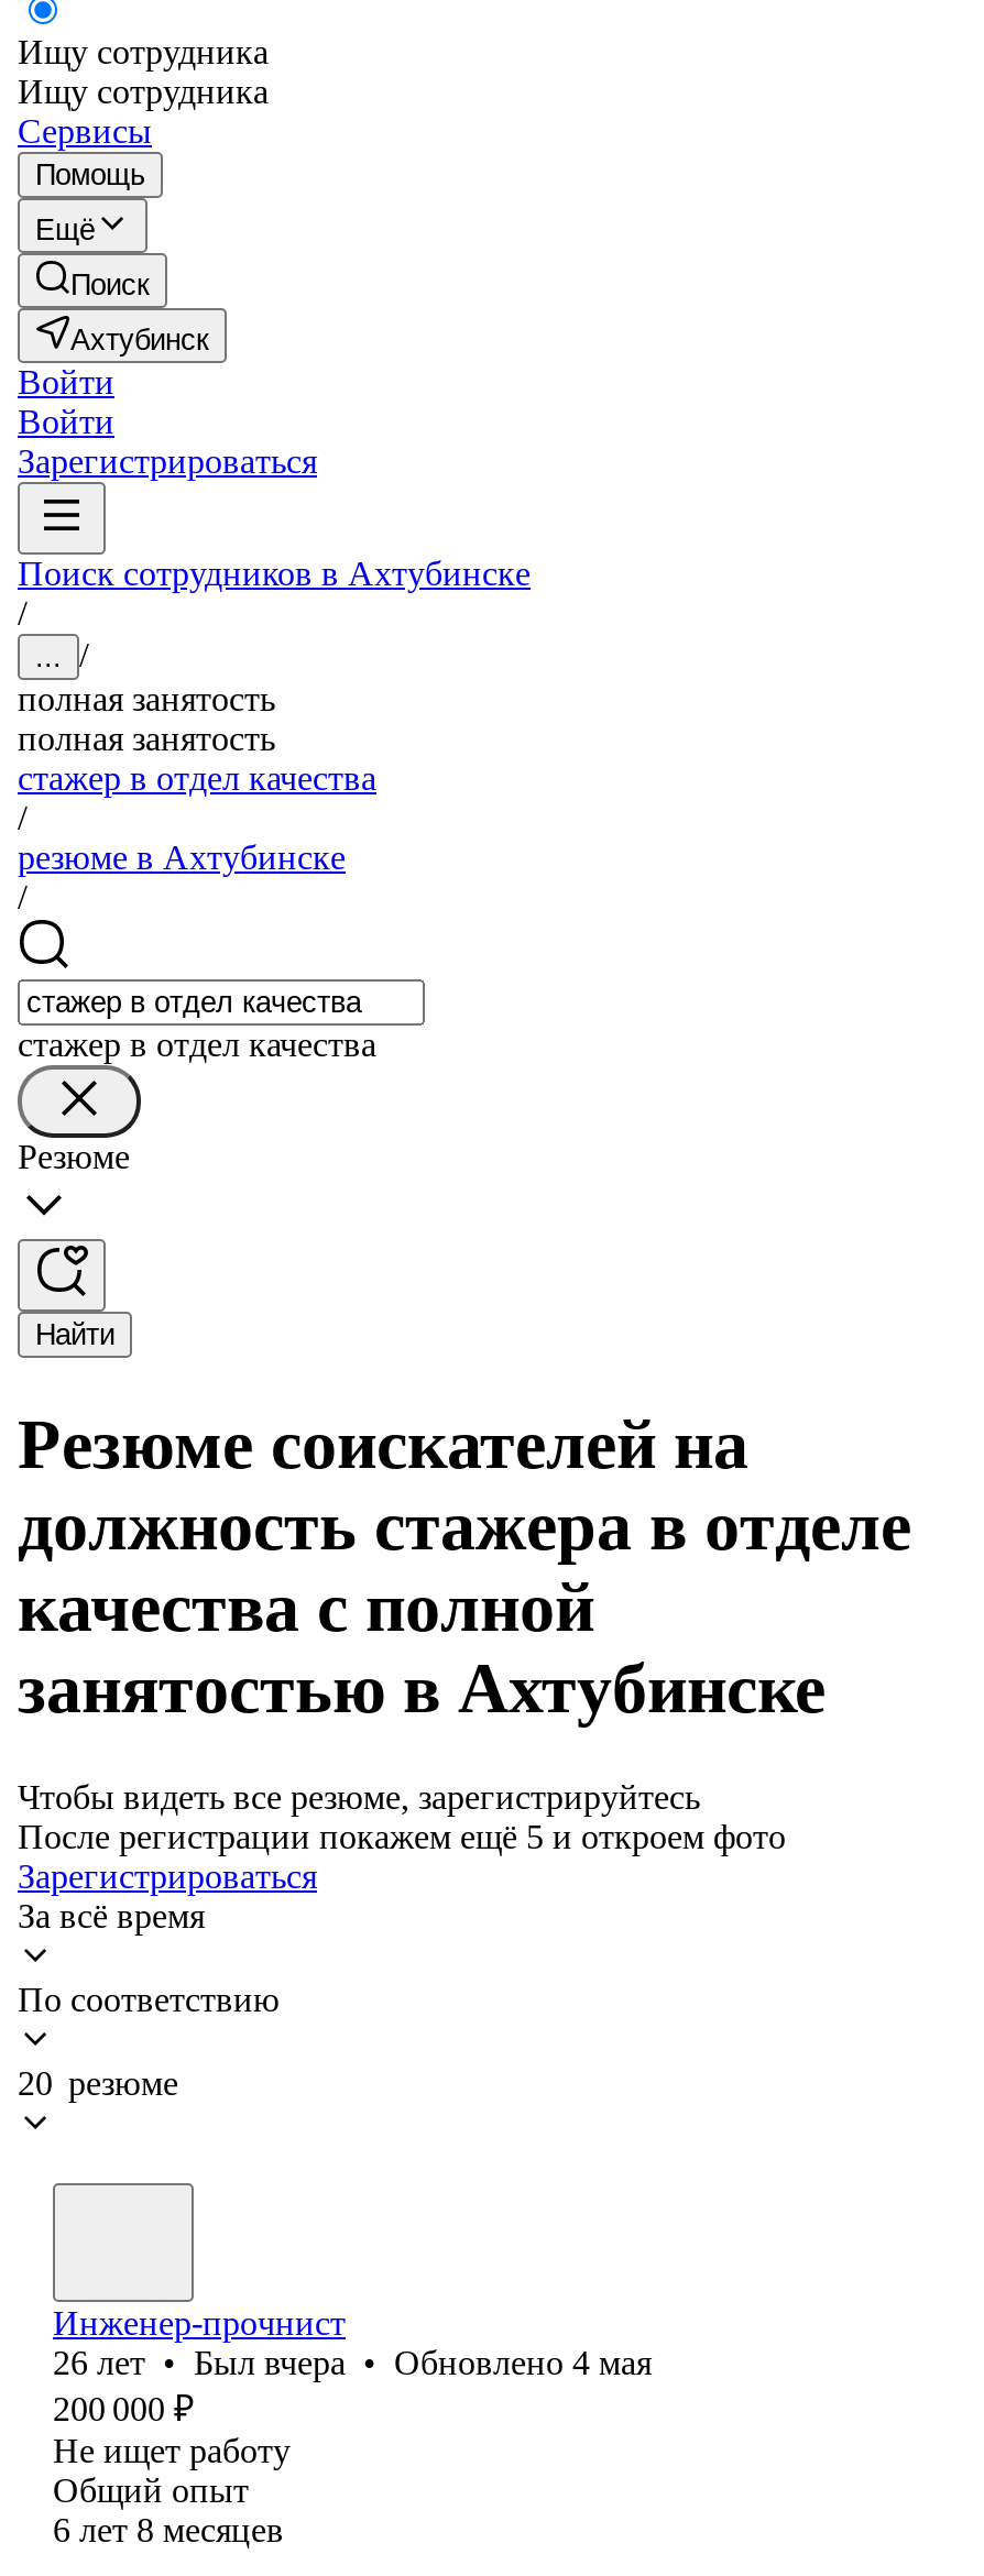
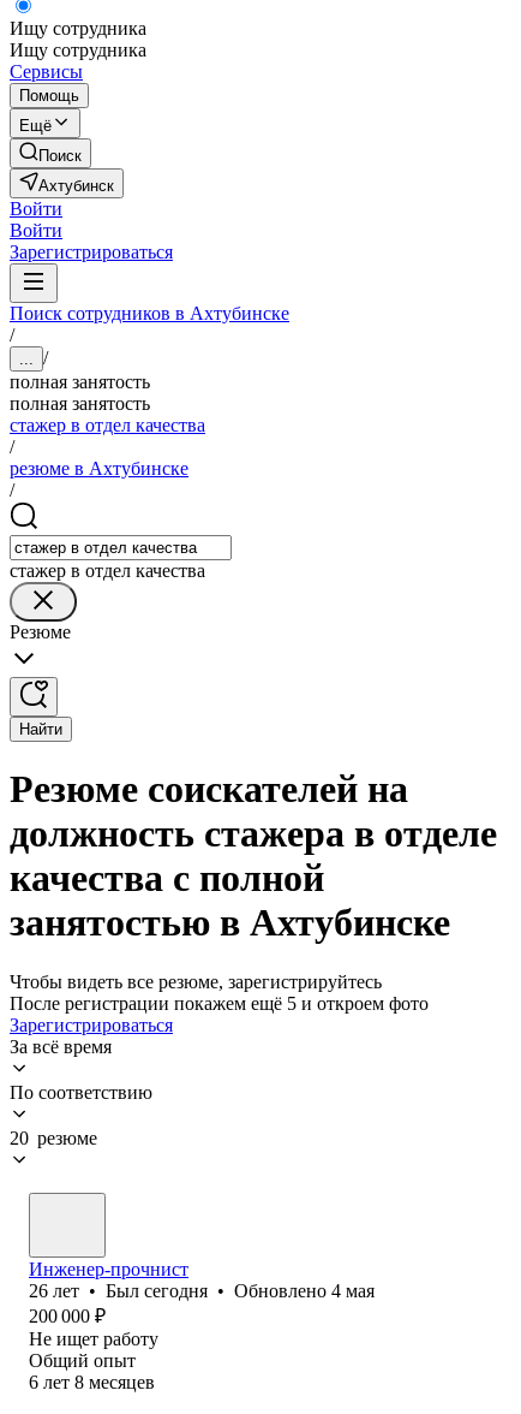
[53,2344,652,2381] 26 лет • Был вчера • Обновлено 4 мая -> [29,1280,375,1301] 26 лет • Был сегодня • Обновлено 4 мая

